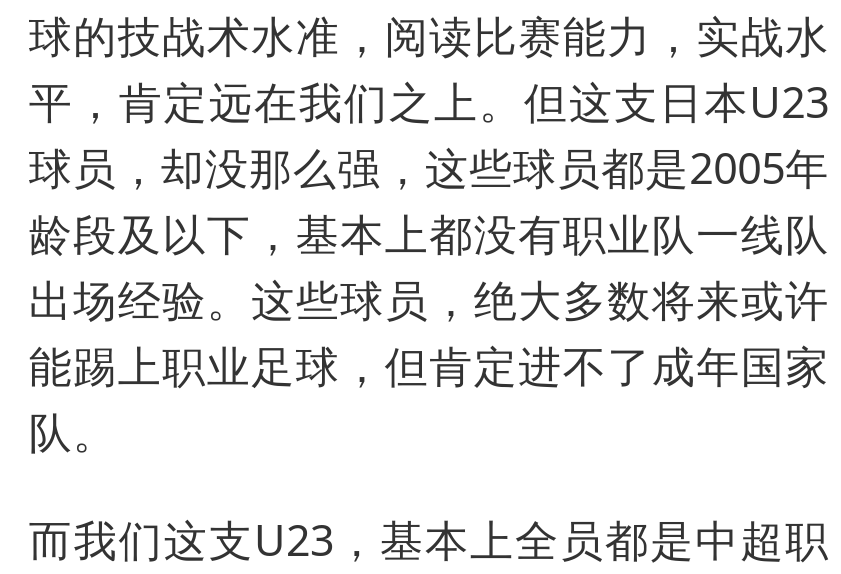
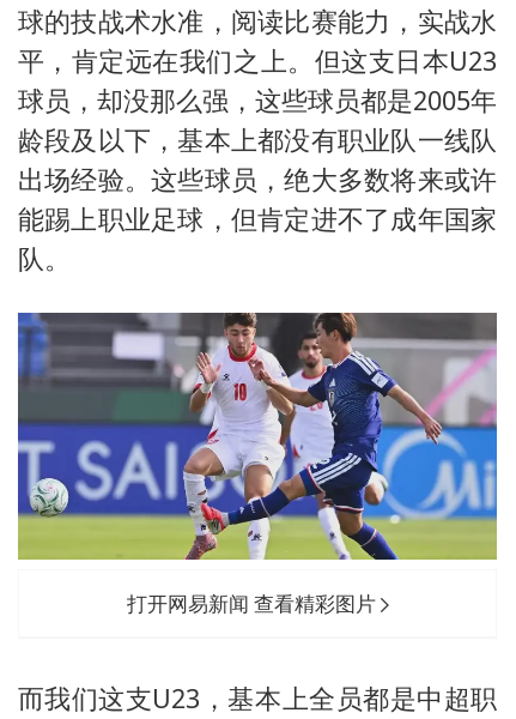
none -> [17,312,498,618] [image] | 打开网易新闻 查看精彩图片

